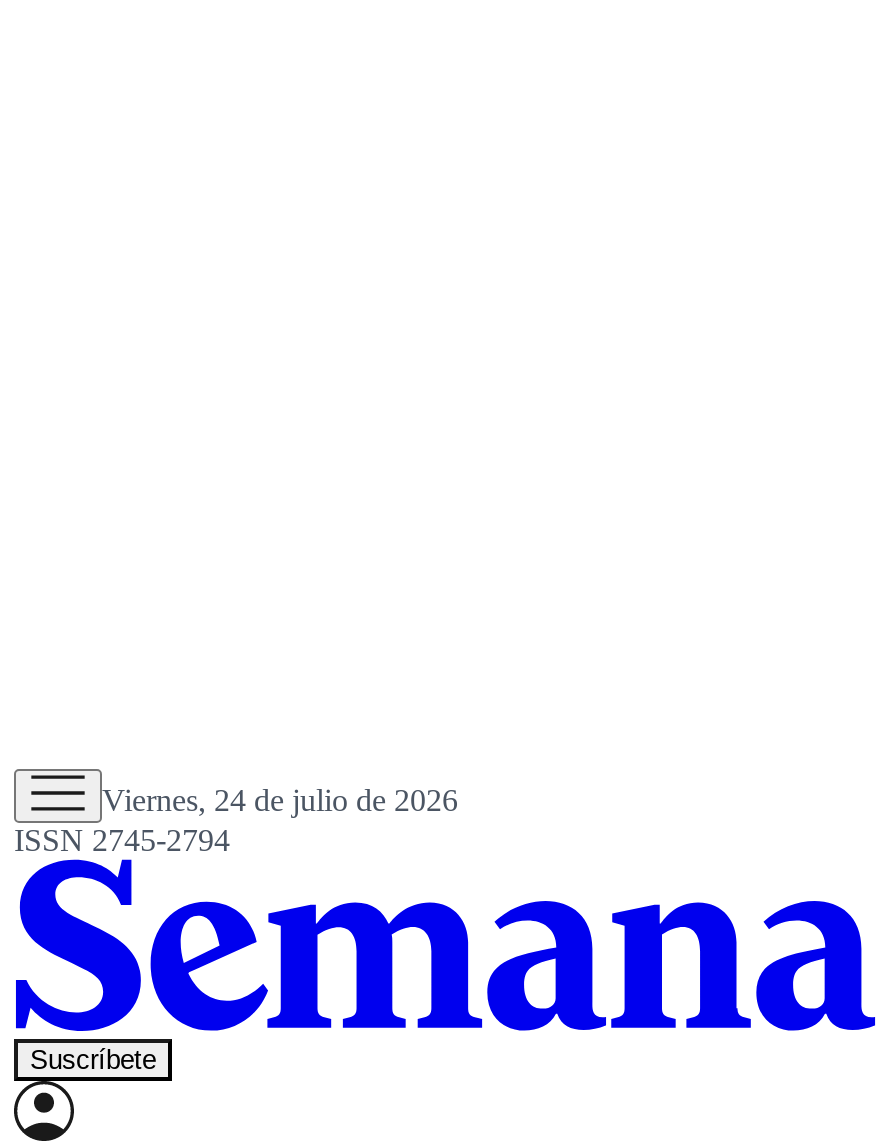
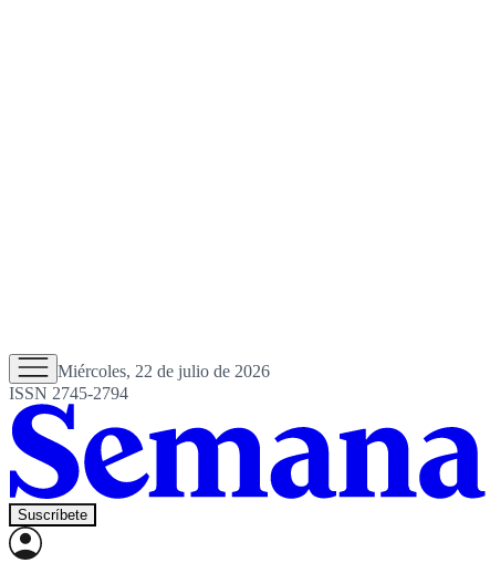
[102,783,458,817] Viernes, 24 de julio de 2026 -> [58,362,270,380] Miércoles, 22 de julio de 2026

